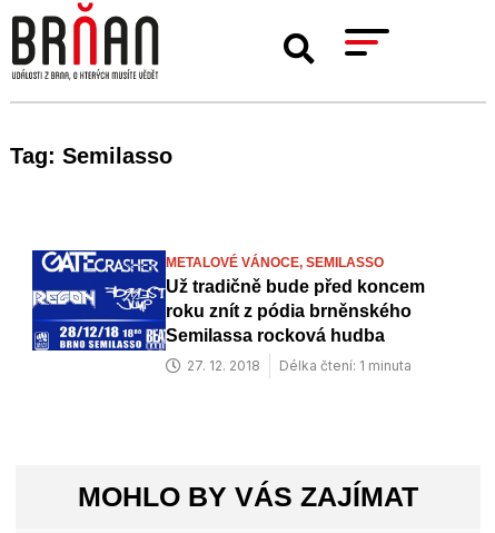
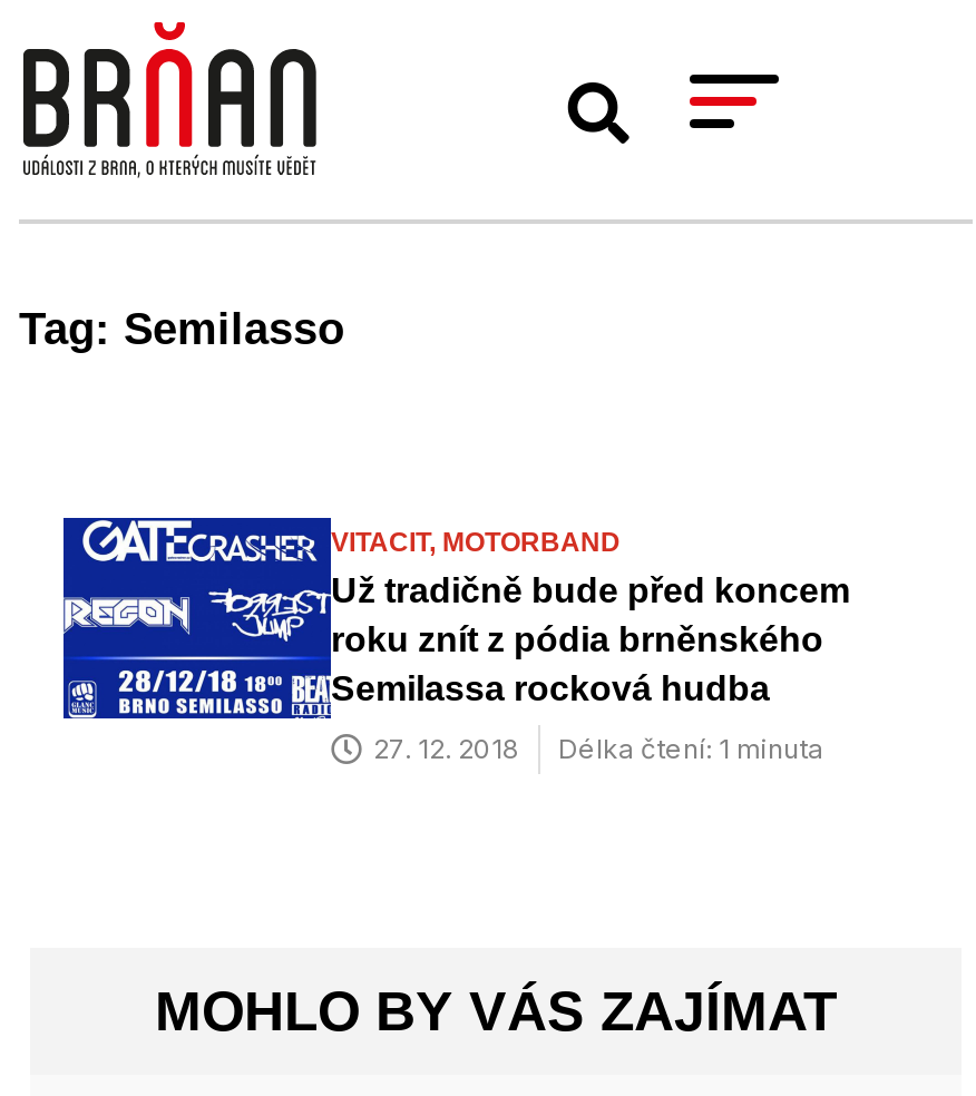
[166,255,384,270] METALOVÉ VÁNOCE, SEMILASSO -> [331,527,621,558] VITACIT, MOTORBAND

